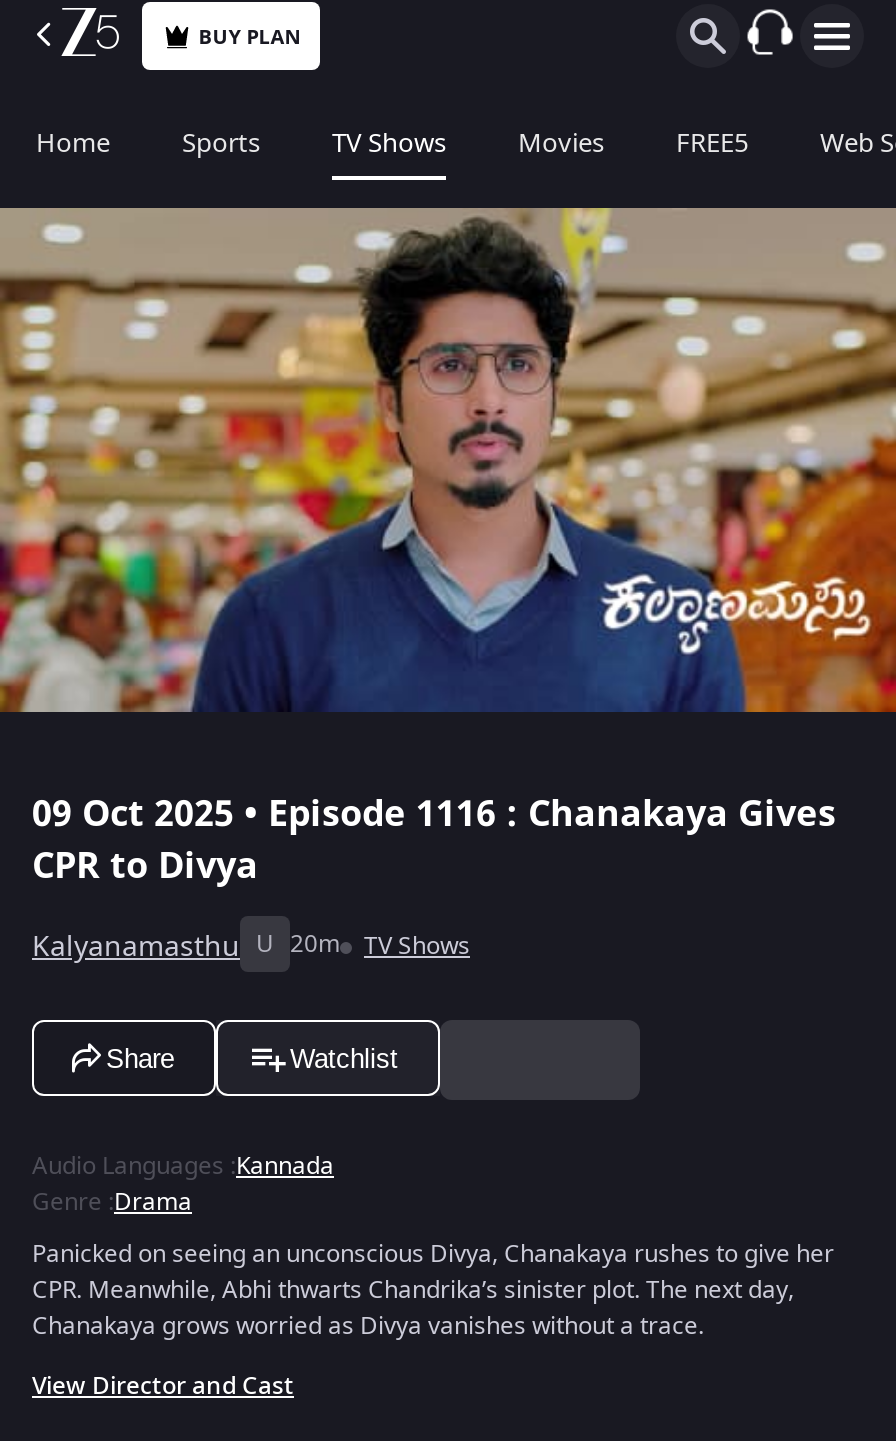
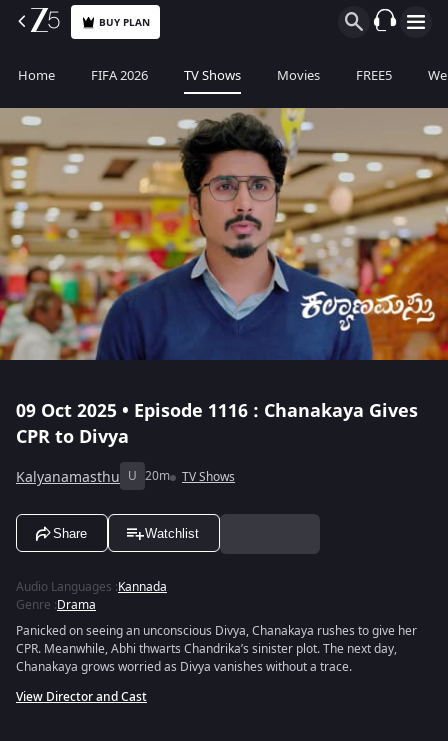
[182,124,260,162] Sports -> [91,66,148,85] FIFA 2026

